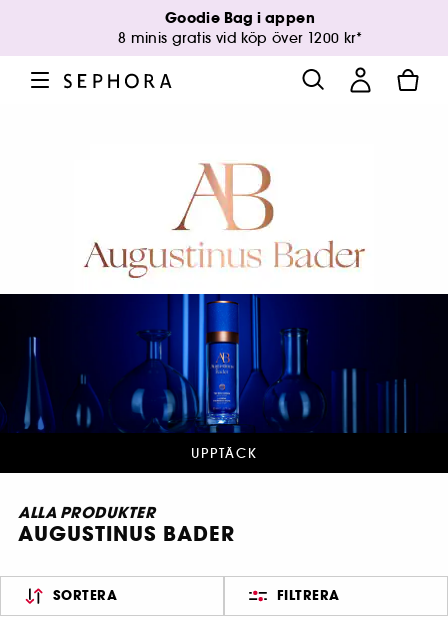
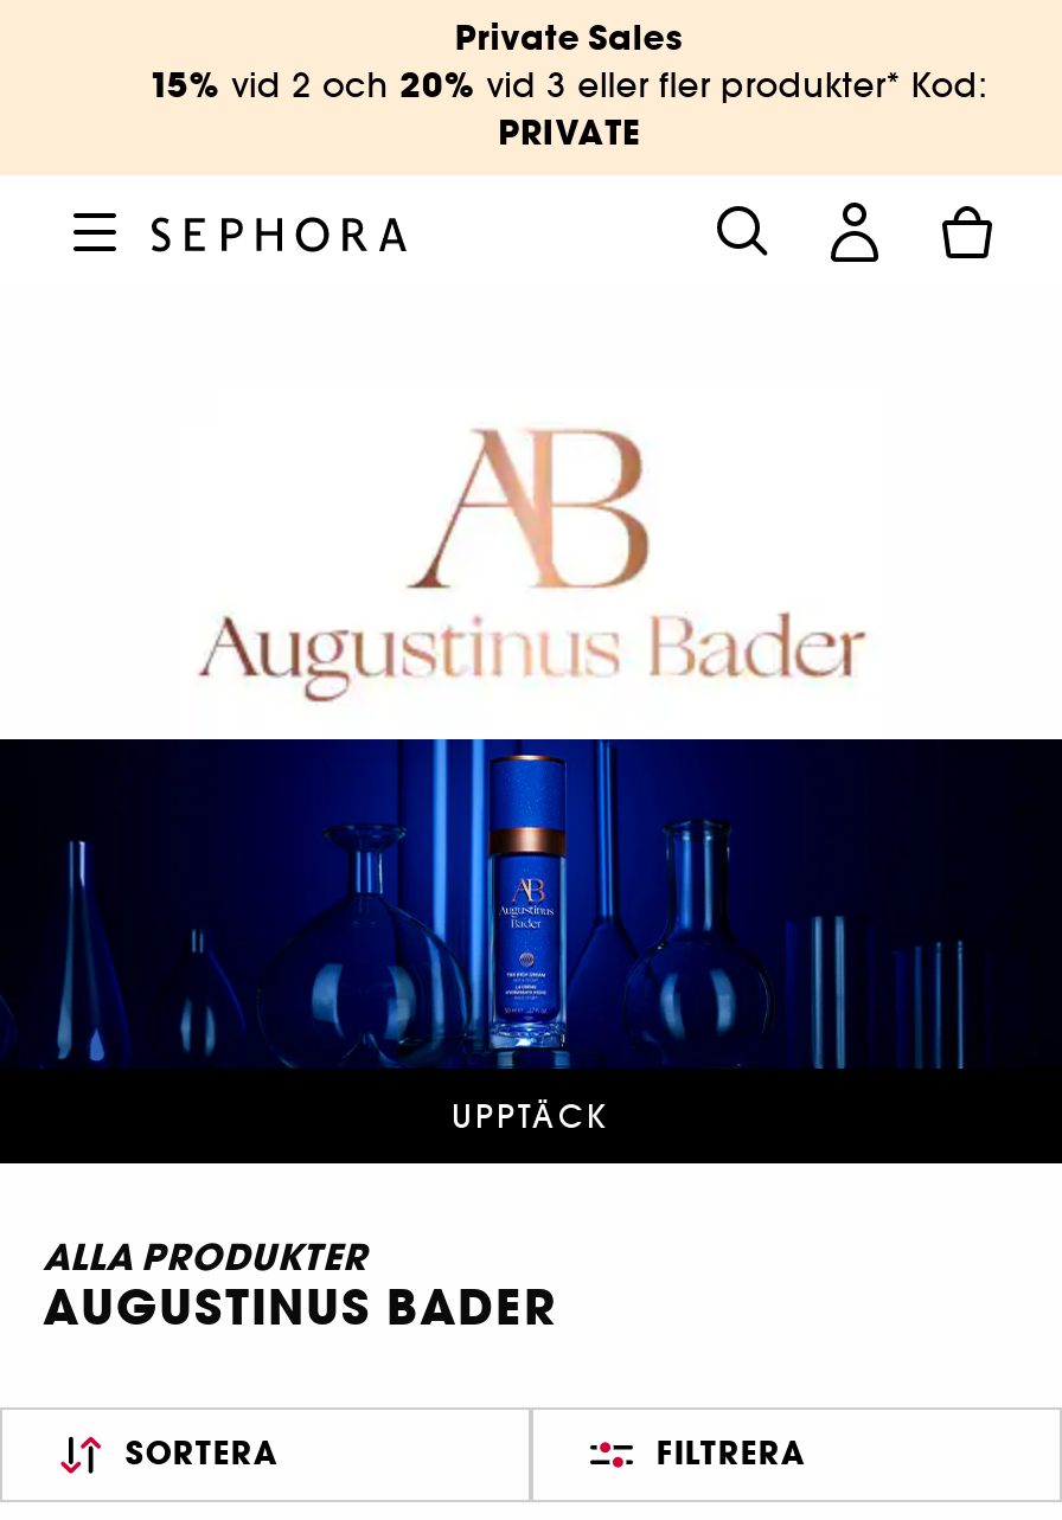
[118,8,362,47] Goodie Bag i appen | 8 minis gratis vid köp över 1200 kr* -> [149,14,989,156] Private Sales | 15% vid 2 och 20% vid 3 eller fler produkter* Kod: | PRIVATE

